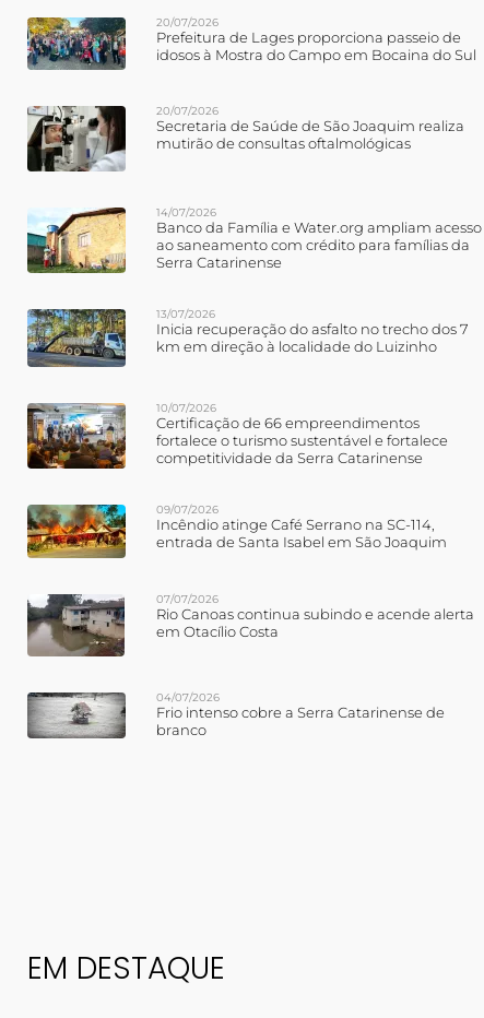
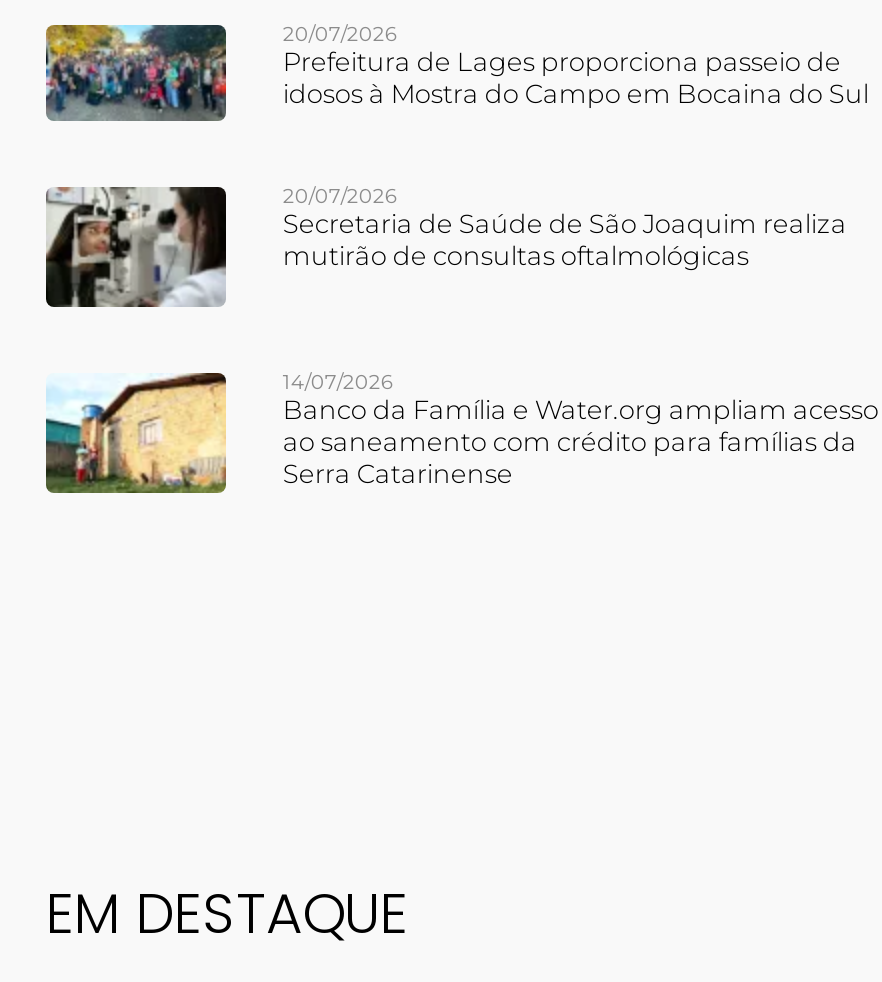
[26,307,469,368] [image] | 13/07/2026 | Inicia recuperação do asfalto no trecho dos 7 | km em direção à localidade do Luizinho -> none
[26,401,475,640] [image] | 10/07/2026 | Certificação de 66 empreendimentos | fortalece o turismo sustentável e fortalece | competitividade da Serra Catarinense | 09/07/2026 | Incêndio atinge Café Serrano na SC-114, | entrada de Santa Isabel em São Joaquim | 07/07/2026 | Rio Canoas continua subindo e acende alerta | em Otacílio Costa -> none
[26,504,127,559] [image] -> none
[26,593,126,658] [image] -> none
[26,691,445,739] [image] | 04/07/2026 | Frio intenso cobre a Serra Catarinense de | branco -> none

